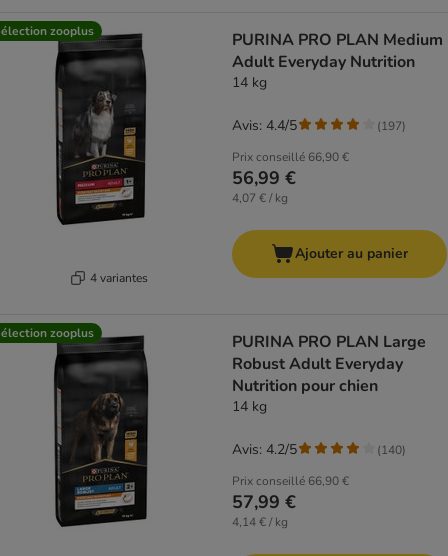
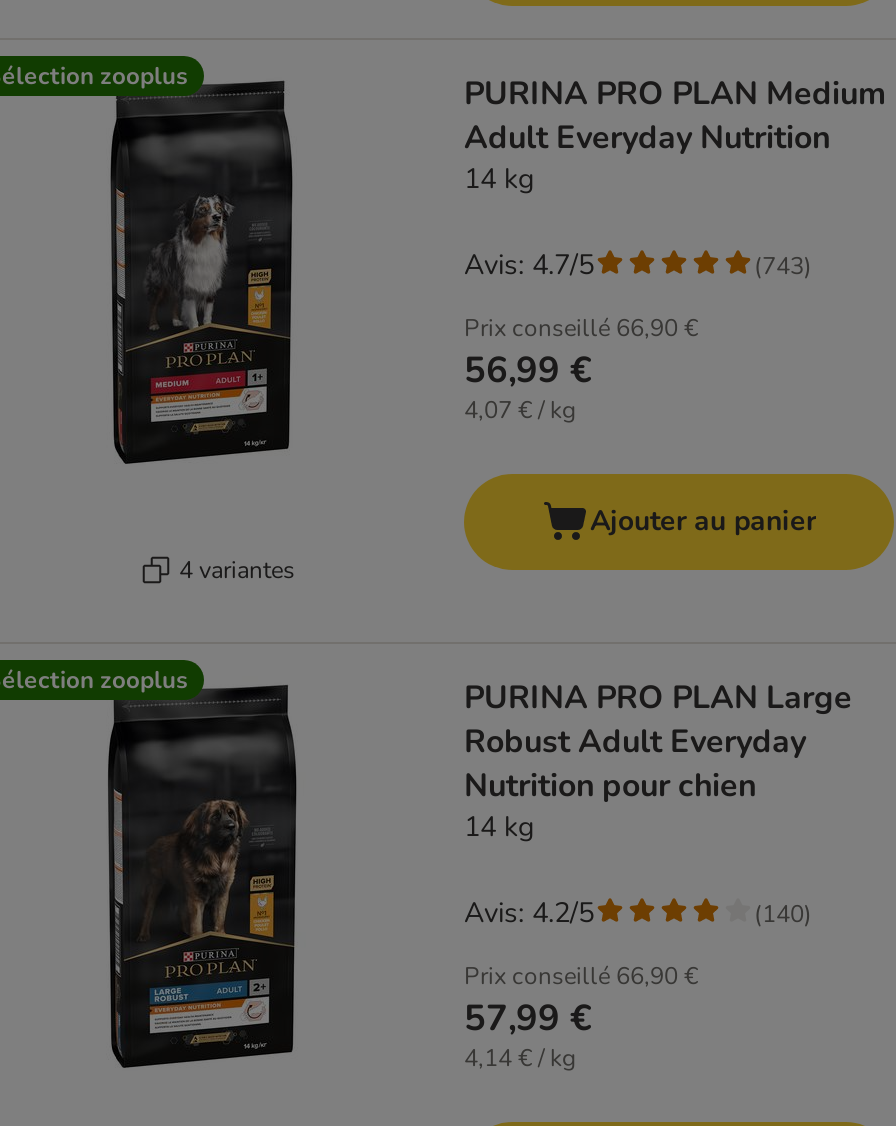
[232,116,297,135] Avis: 4.4/5 -> [464,246,594,284] Avis: 4.7/5
[377,118,406,134] (197) -> [754,249,812,281] (743)

